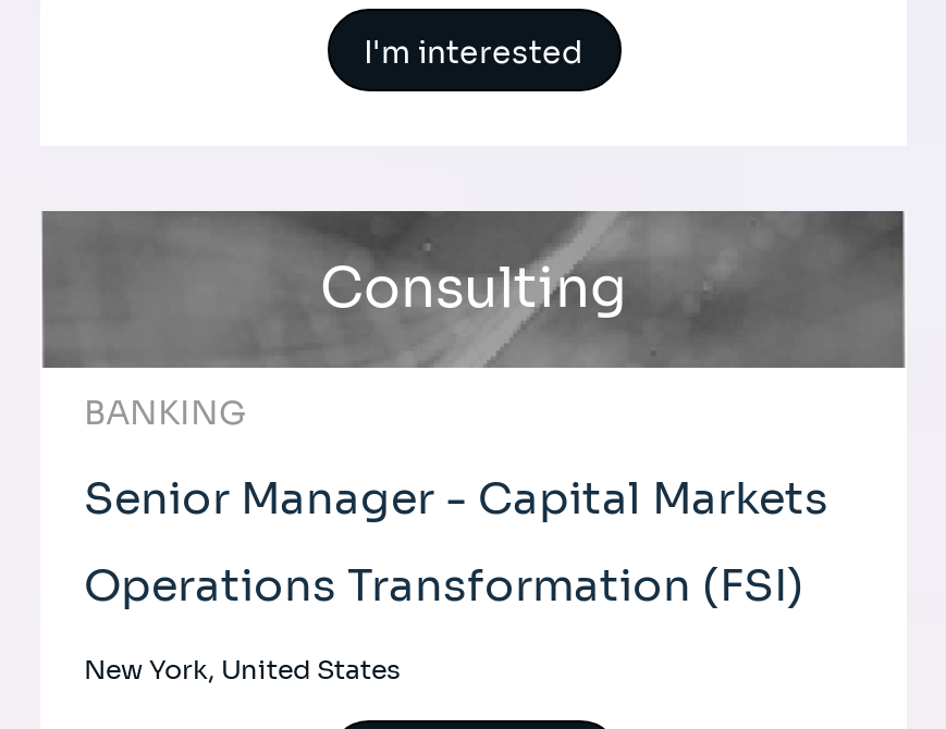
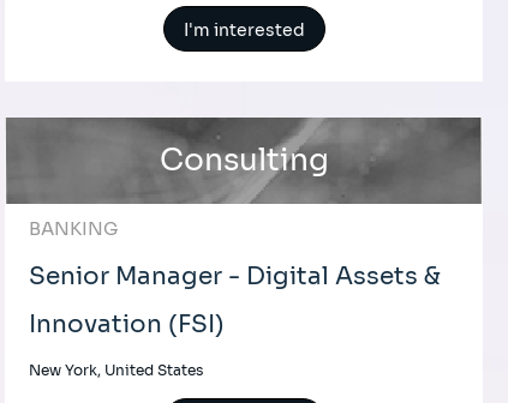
[84,472,828,527] Senior Manager - Capital Markets -> [29,261,441,291] Senior Manager - Digital Assets &
[84,559,804,614] Operations Transformation (FSI) -> [29,309,225,339] Innovation (FSI)

